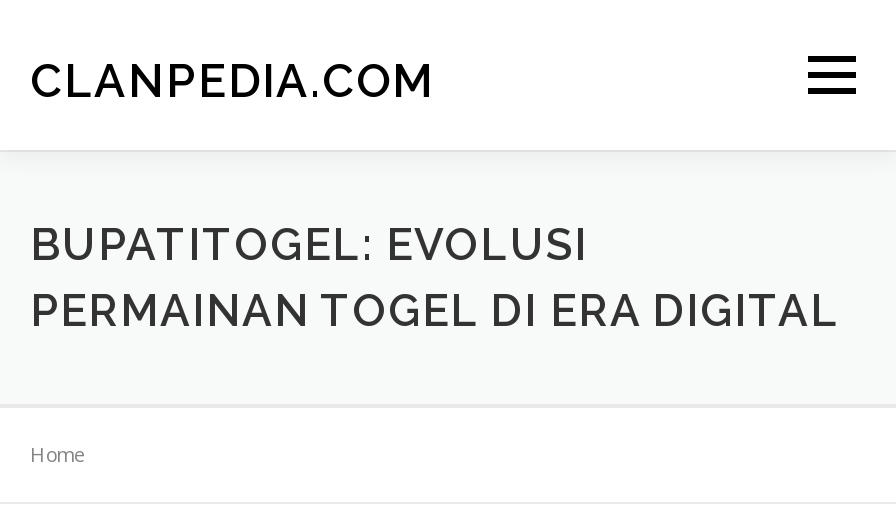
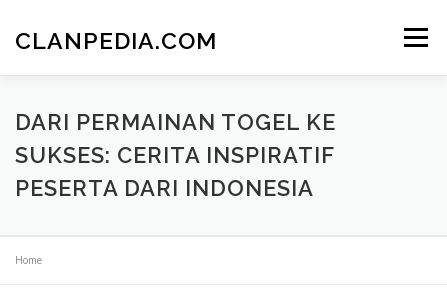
[30,218,840,336] BUPATITOGEL: EVOLUSI | PERMAINAN TOGEL DI ERA DIGITAL -> [15,109,336,201] DARI PERMAINAN TOGEL KE | SUKSES: CERITA INSPIRATIF | PESERTA DARI INDONESIA

